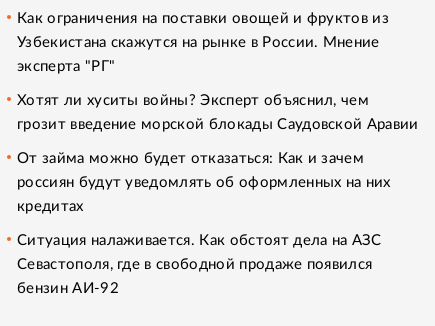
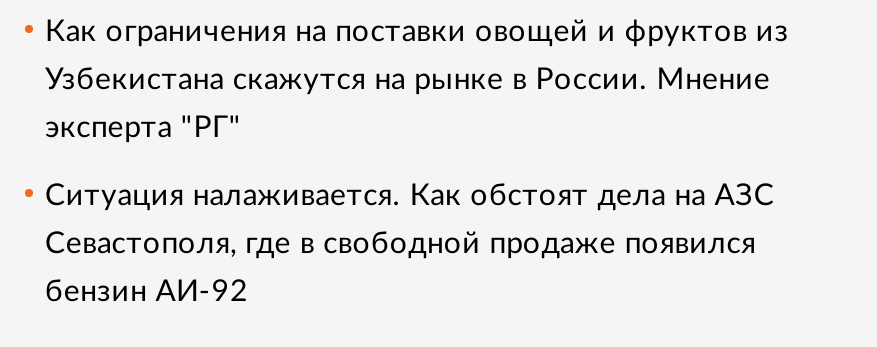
[17,93,419,214] Хотят ли хуситы войны? Эксперт объяснил, чем | грозит введение морской блокады Саудовской Аравии | От займа можно будет отказаться: Как и зачем | россиян будут уведомлять об оформленных на них | кредитах -> none

